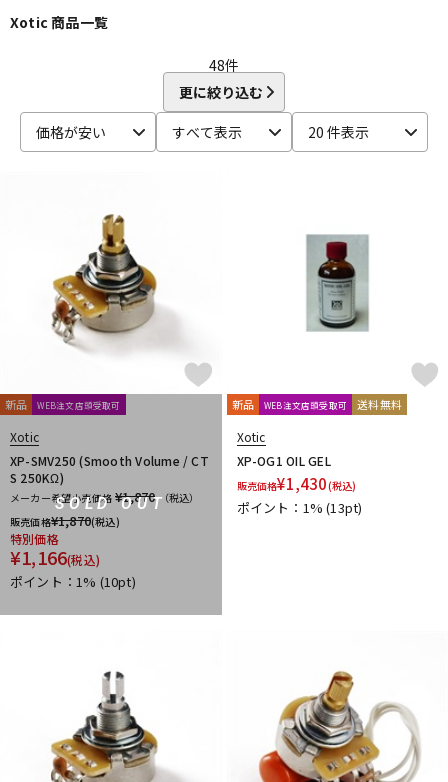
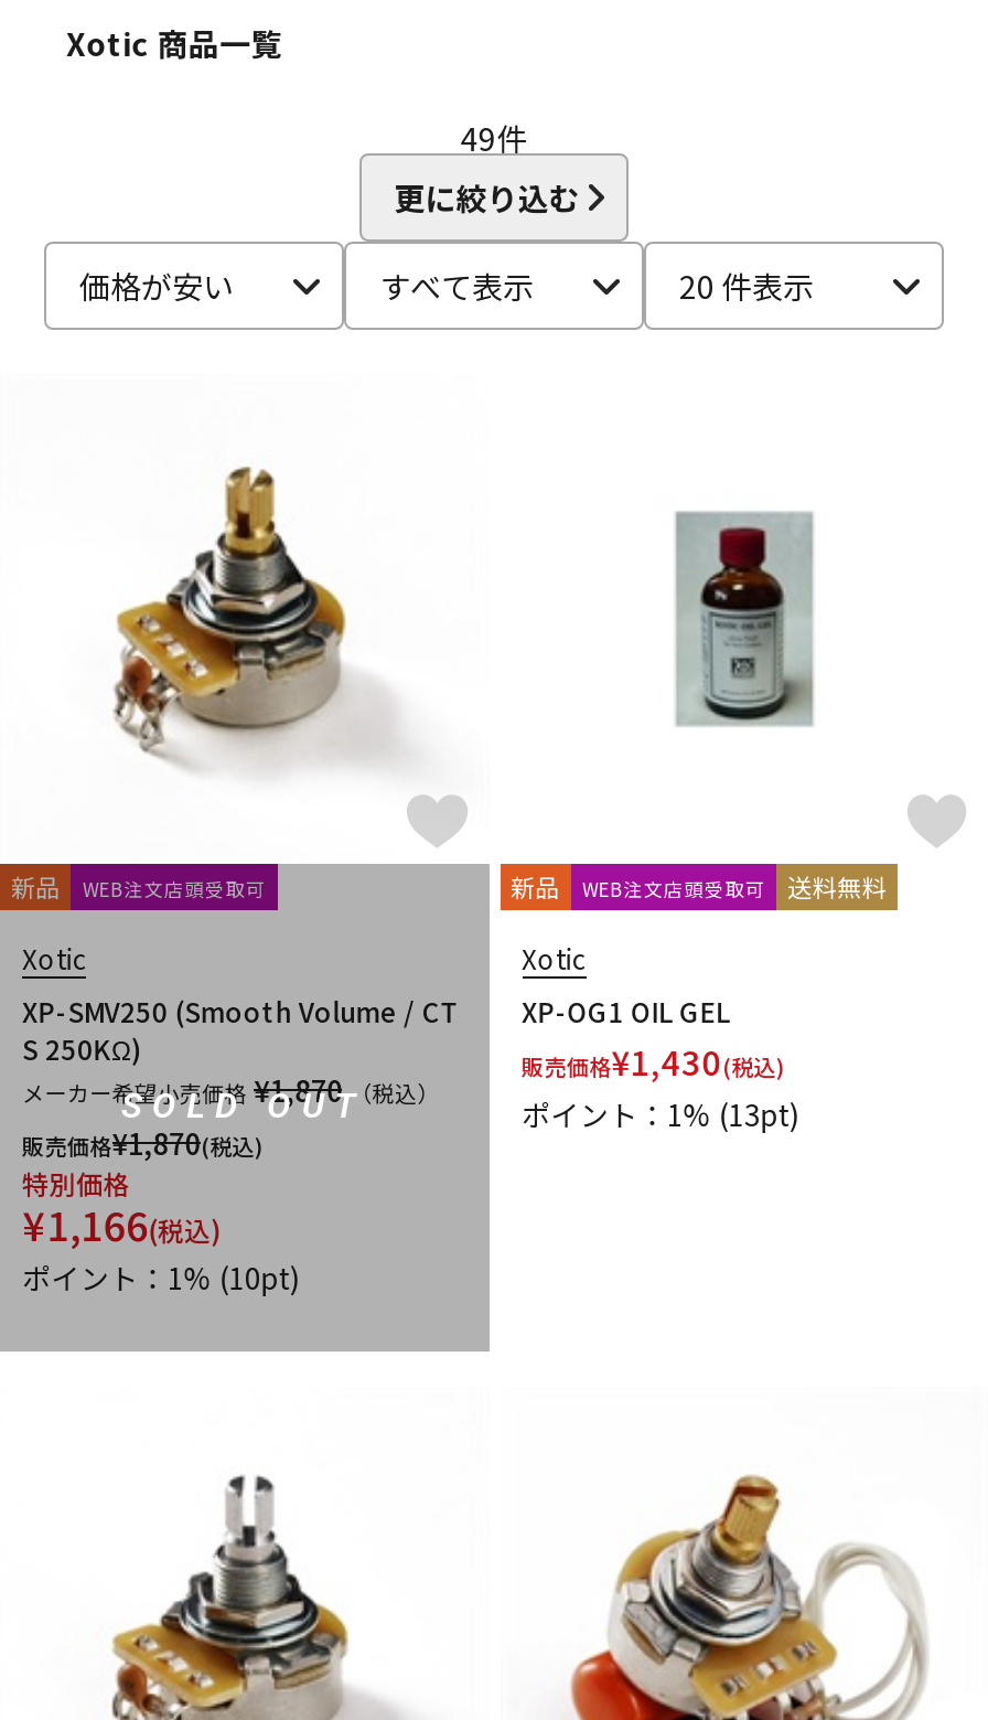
[209,55,239,75] 48件 -> [460,116,528,160] 49件

